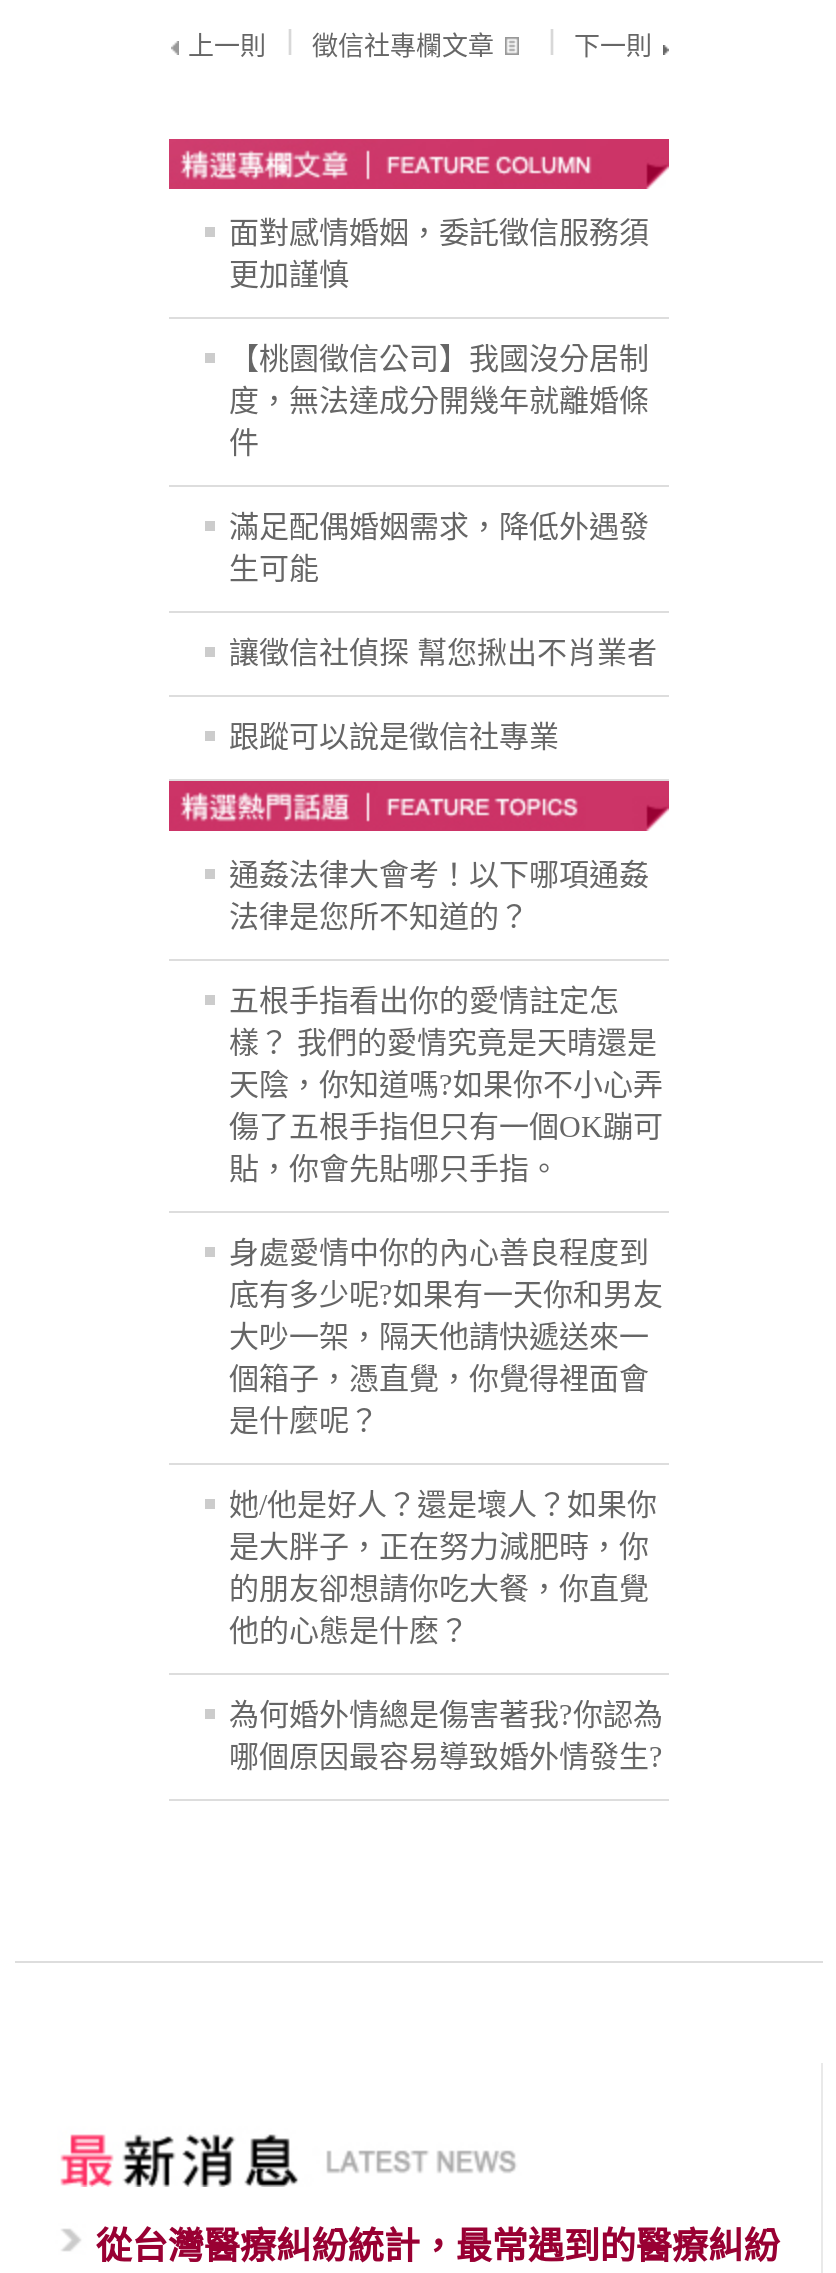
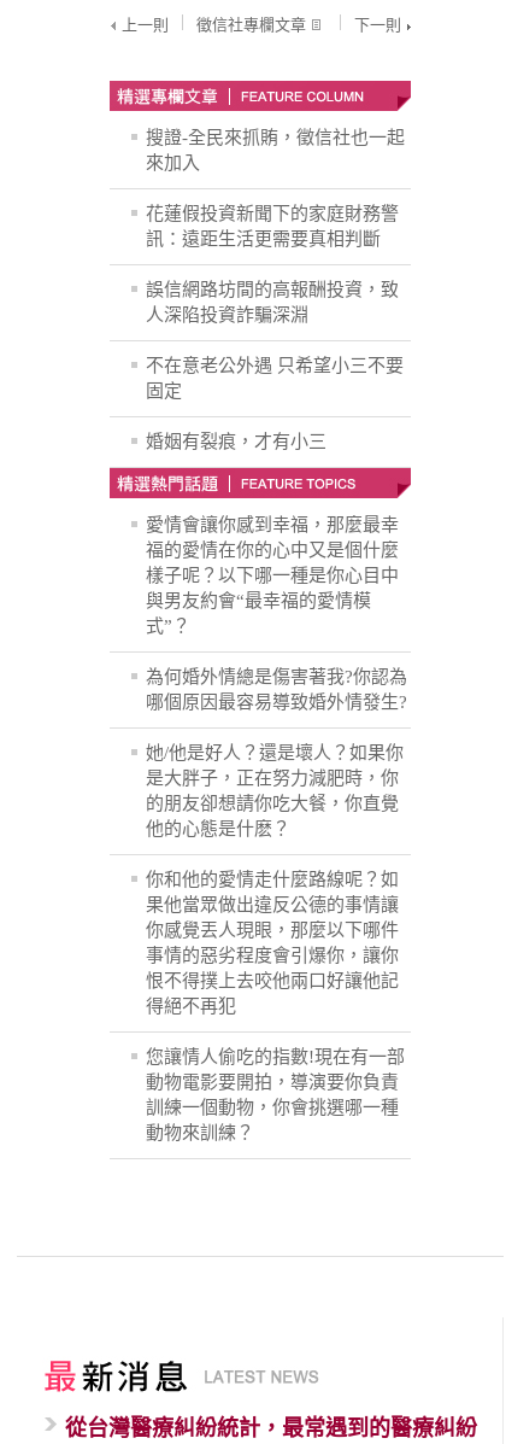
[229,218,657,754] 面對感情婚姻，委託徵信服務須 | 更加謹慎 | 【桃園徵信公司】我國沒分居制 | 度，無法達成分開幾年就離婚條 | 件 | 滿足配偶婚姻需求，降低外遇發 | 生可能 | 讓徵信社偵探 幫您揪出不肖業者 | 跟蹤可以說是徵信社專業 -> [146,128,405,452] 搜證-全民來抓賄，徵信社也一起 | 來加入 | 花蓮假投資新聞下的家庭財務警 | 訊：遠距生活更需要真相判斷 | 誤信網路坊間的高報酬投資，致 | 人深陷投資詐騙深淵 | 不在意老公外遇 只希望小三不要 | 固定 | 婚姻有裂痕，才有小三
[229,860,663,1438] 通姦法律大會考！以下哪項通姦 | 法律是您所不知道的？ | 五根手指看出你的愛情註定怎 | 樣？ 我們的愛情究竟是天晴還是 | 天陰，你知道嗎?如果你不小心弄 | 傷了五根手指但只有一個OK蹦可 | 貼，你會先貼哪只手指。 | 身處愛情中你的內心善良程度到 | 底有多少呢?如果有一天你和男友 | 大吵一架，隔天他請快遞送來一 | 個箱子，憑直覺，你覺得裡面會 | 是什麼呢？ -> [146,515,399,636] 愛情會讓你感到幸福，那麼最幸 | 福的愛情在你的心中又是個什麼 | 樣子呢？以下哪一種是你心目中 | 與男友約會“最幸福的愛情模 | 式”？
moved [229,1490,657,1648] -> [146,743,404,839]: 她/他是好人？還是壞人？如果你 | 是大胖子，正在努力減肥時，你 | 的朋友卻想請你吃大餐，你直覺 | 他的心態是什麽？
none -> [146,870,405,1143] 你和他的愛情走什麼路線呢？如 | 果他當眾做出違反公德的事情讓 | 你感覺丟人現眼，那麼以下哪件 | 事情的惡劣程度會引爆你，讓你 | 恨不得撲上去咬他兩口好讓他記 | 得絕不再犯 | 您讓情人偷吃的指數!現在有一部 | 動物電影要開拍，導演要你負責 | 訓練一個動物，你會挑選哪一種 | 動物來訓練？
moved [229,1700,663,1774] -> [146,667,407,712]: 為何婚外情總是傷害著我?你認為 | 哪個原因最容易導致婚外情發生?

